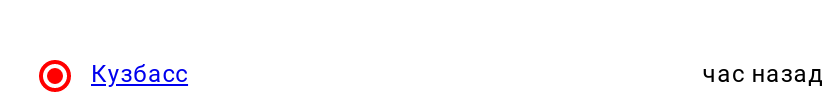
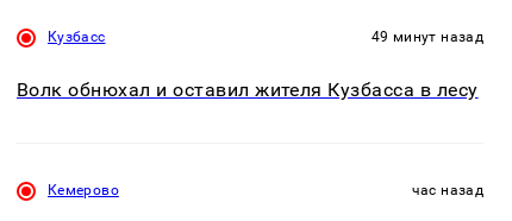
none -> [17,28,483,101] 49 минут назад | Волк обнюхал и оставил жителя Кузбасса в лесу
none -> [48,182,119,199] Кемерово

